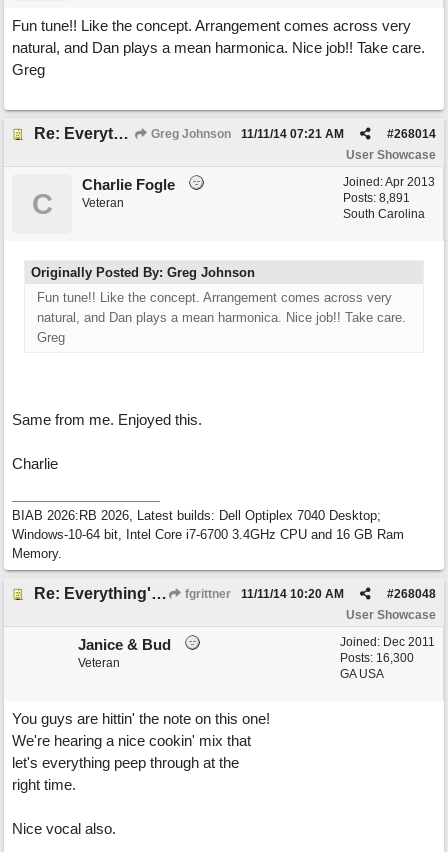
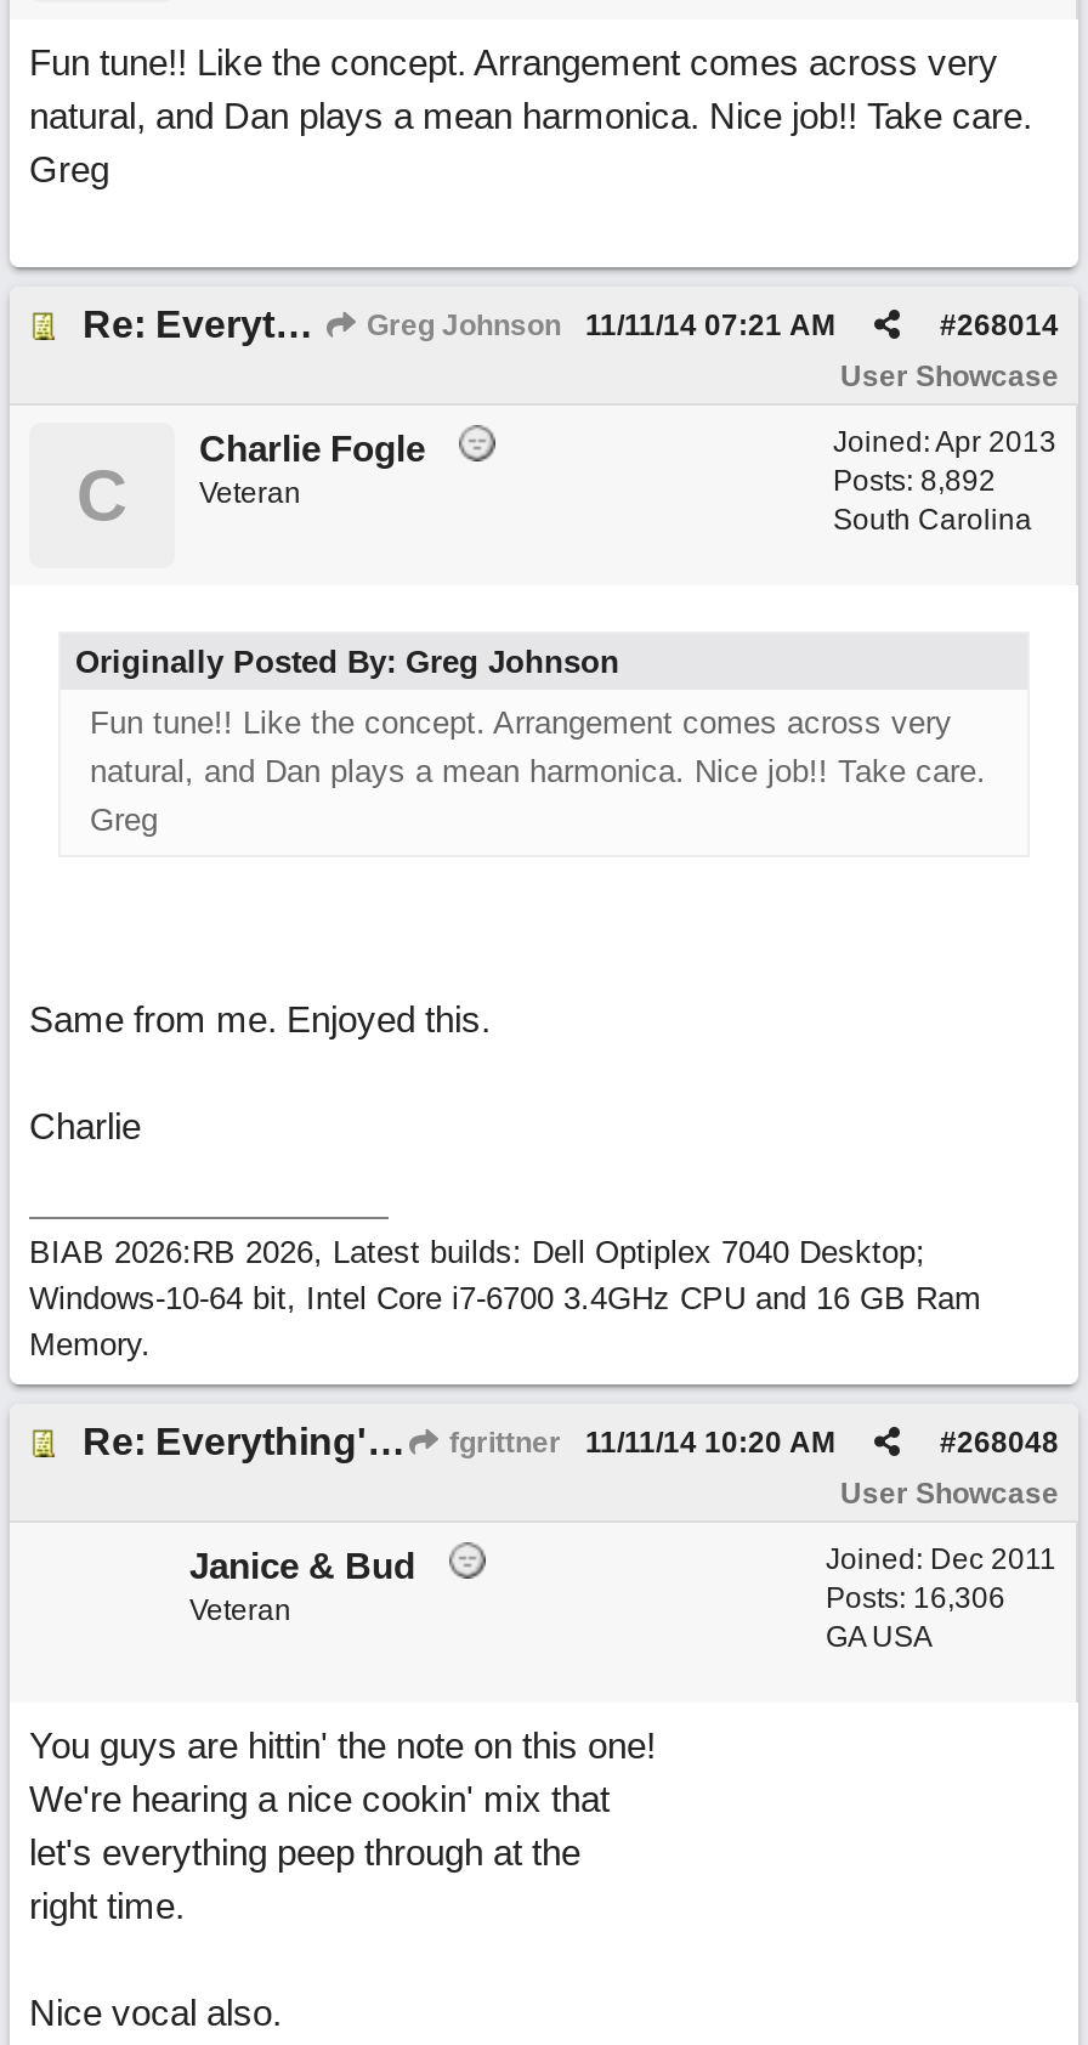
[343,191,410,205] Posts: 8,891 -> [833,464,996,498] Posts: 8,892
[340,651,414,665] Posts: 16,300 -> [826,1581,1005,1615] Posts: 16,306

